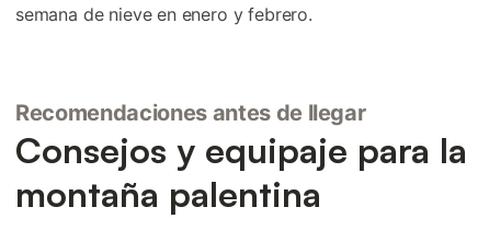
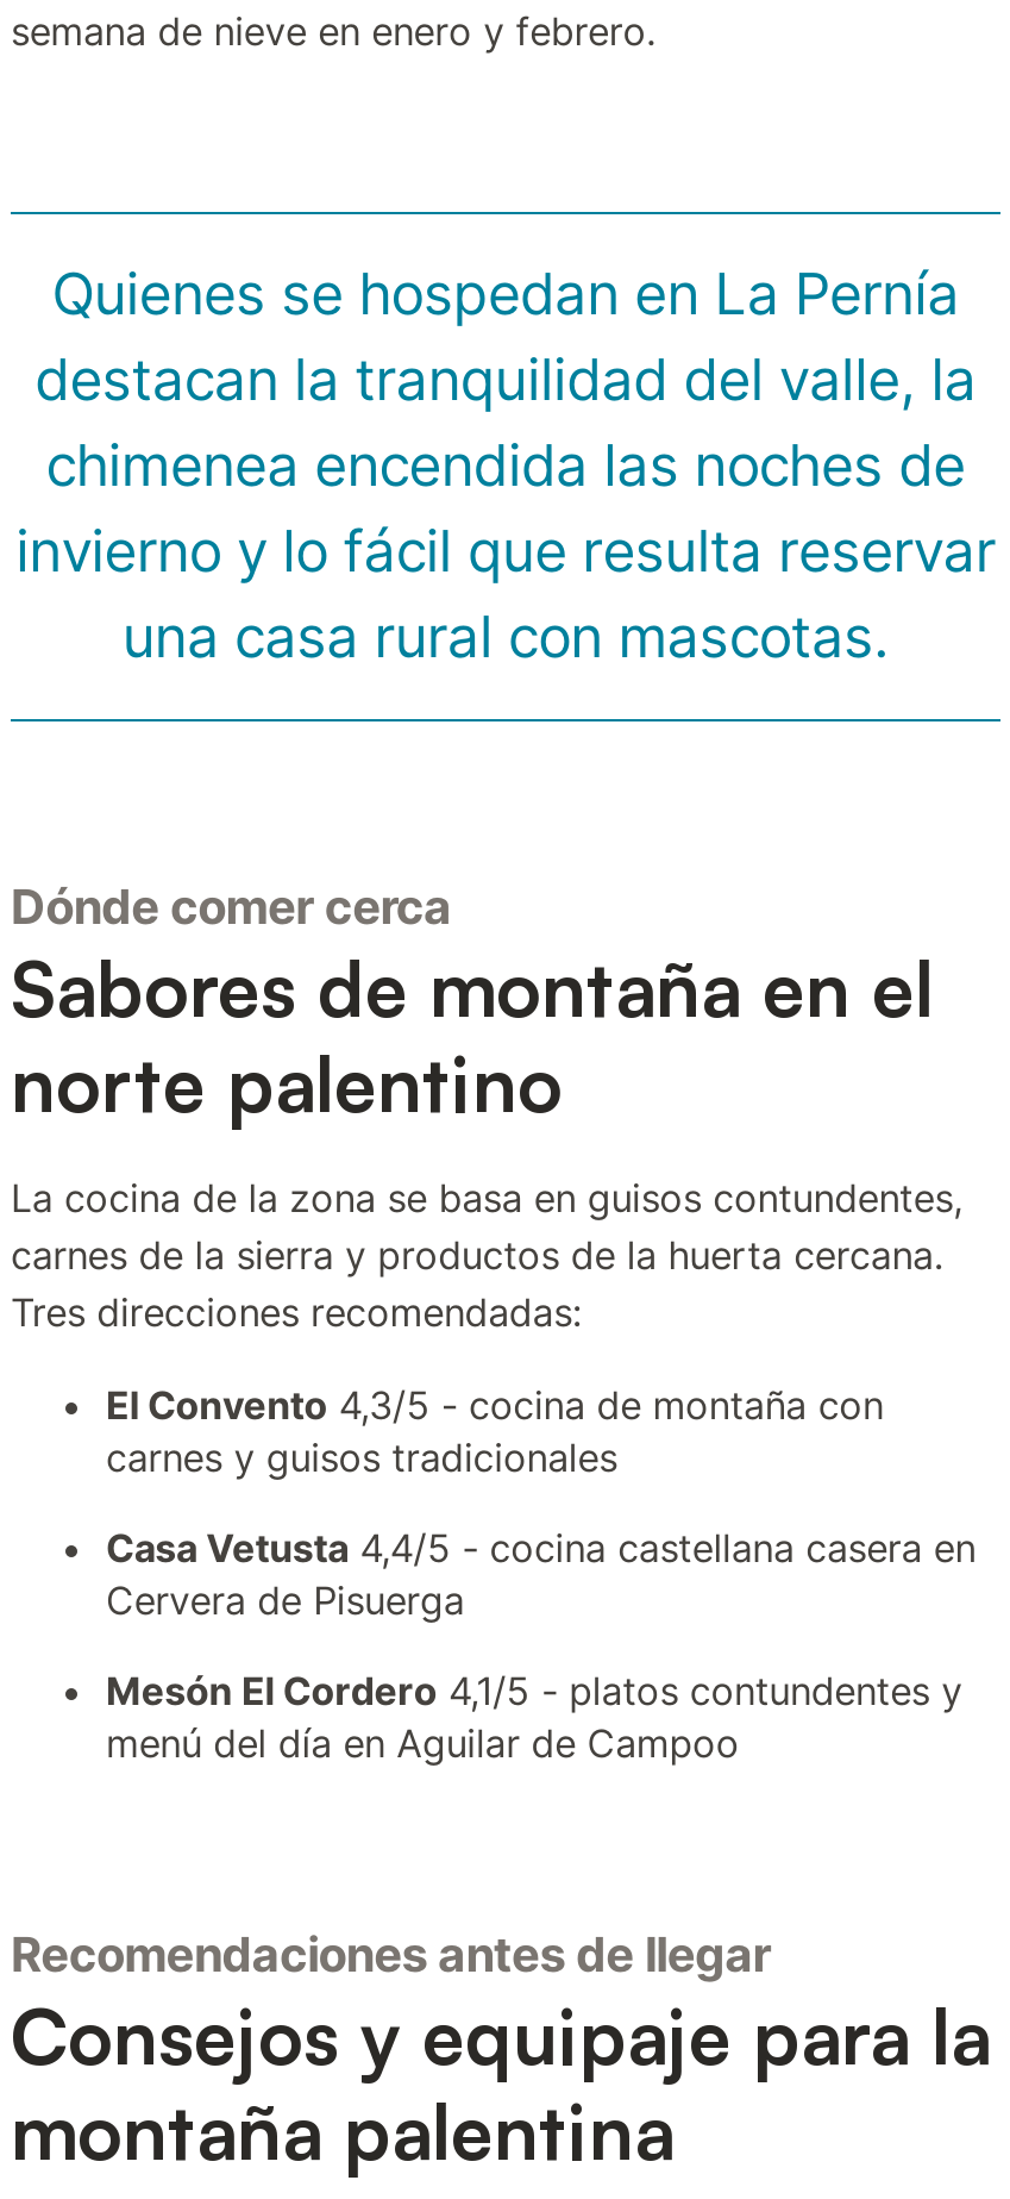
none -> [11,879,976,1767] Dónde comer cerca | Sabores de montaña en el | norte palentino | La cocina de la zona se basa en guisos contundentes, | carnes de la sierra y productos de la huerta cercana. | Tres direcciones recomendadas: | El Convento 4,3/5 - cocina de montaña con | carnes y guisos tradicionales | Casa Vetusta 4,4/5 - cocina castellana casera en | Cervera de Pisuerga | Mesón El Cordero 4,1/5 - platos contundentes y | menú del día en Aguilar de Campoo
none -> [16,260,995,671] Quienes se hospedan en La Pernía | destacan la tranquilidad del valle, la | chimenea encendida las noches de | invierno y lo fácil que resulta reservar | una casa rural con mascotas.

